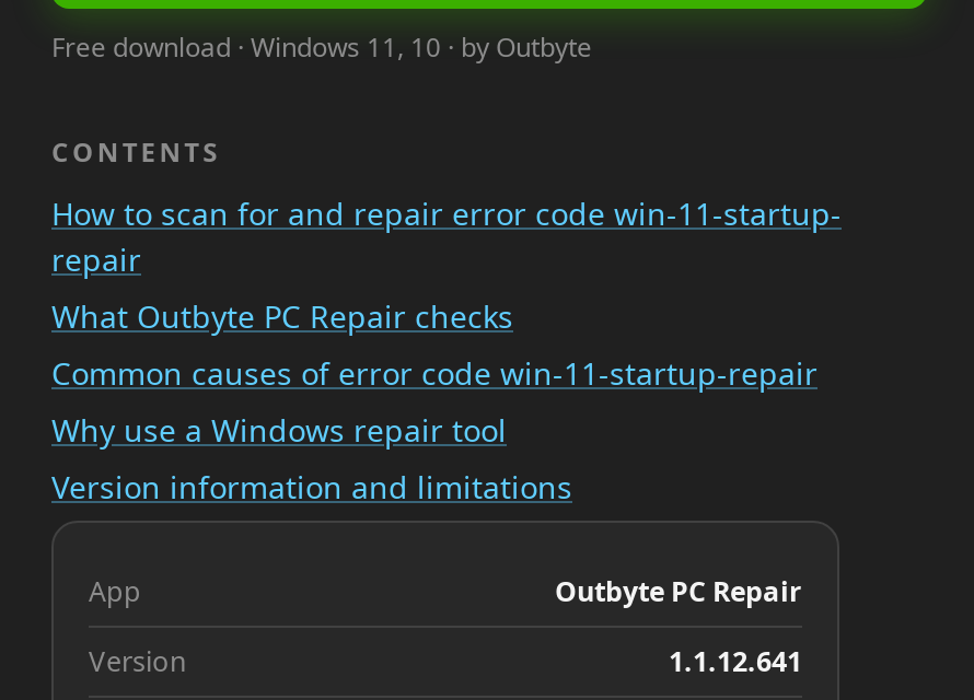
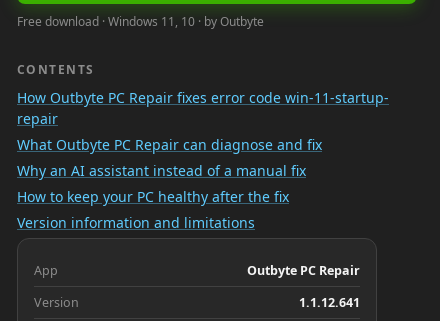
[51,192,842,234] How to scan for and repair error code win-11-startup- -> [17,88,389,107] How Outbyte PC Repair fixes error code win-11-startup-
[51,295,818,451] What Outbyte PC Repair checks | Common causes of error code win-11-startup-repair | Why use a Windows repair tool -> [17,135,322,206] What Outbyte PC Repair can diagnose and fix | Why an AI assistant instead of a manual fix | How to keep your PC healthy after the fix

